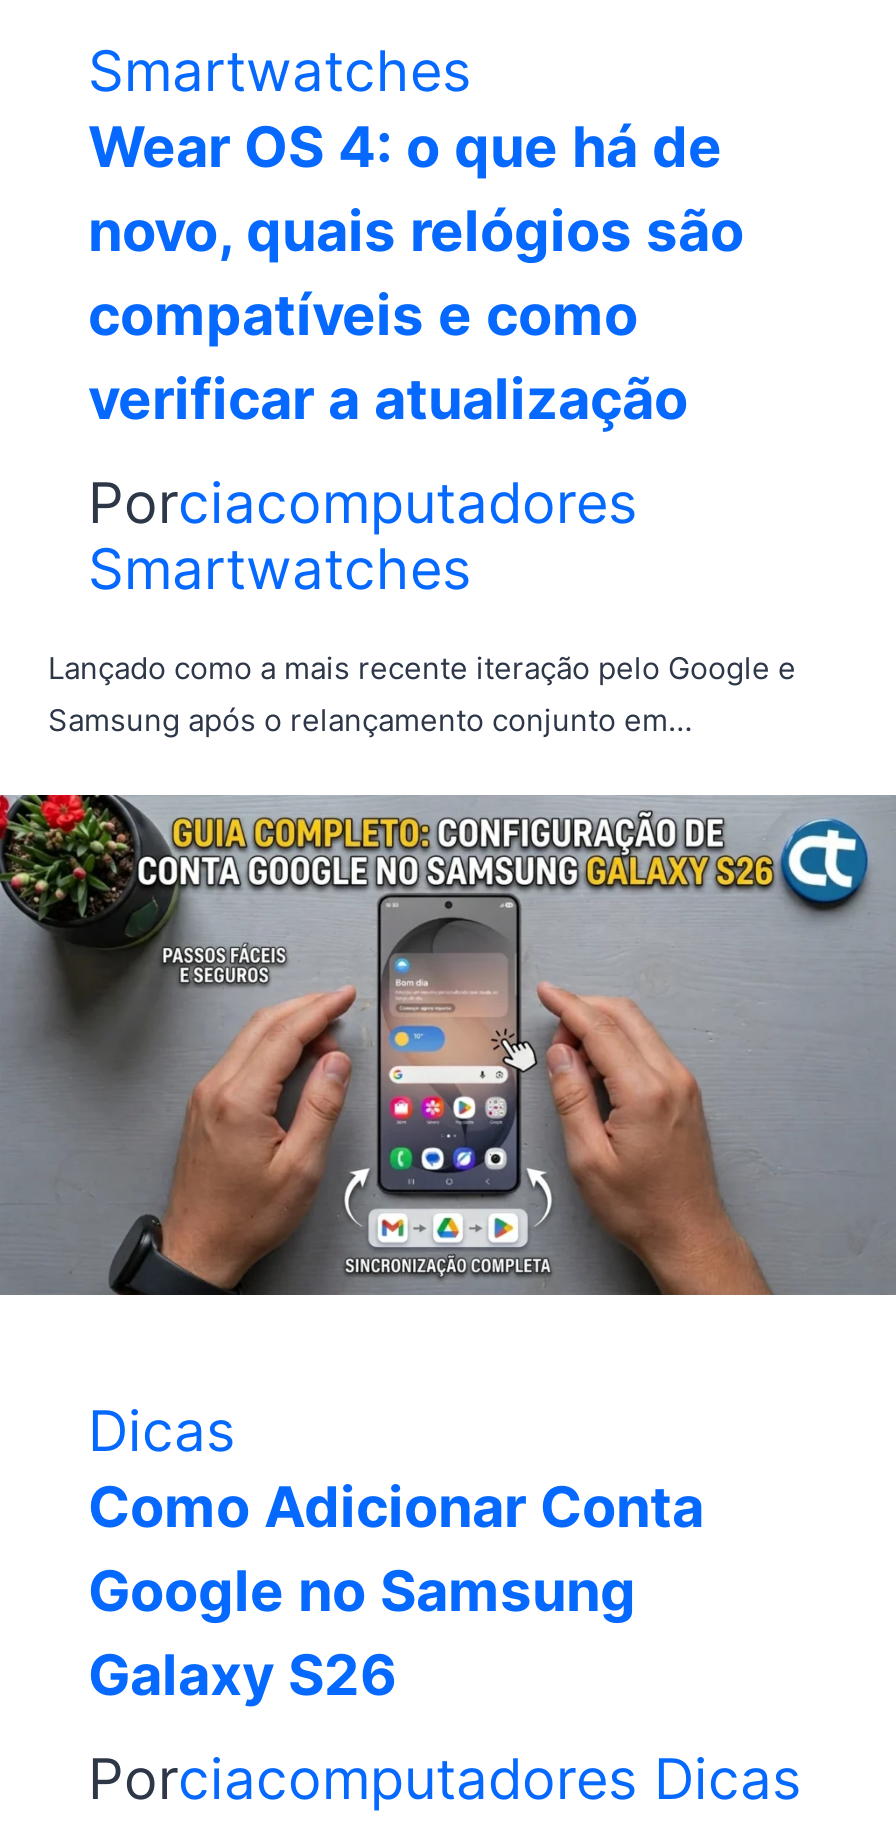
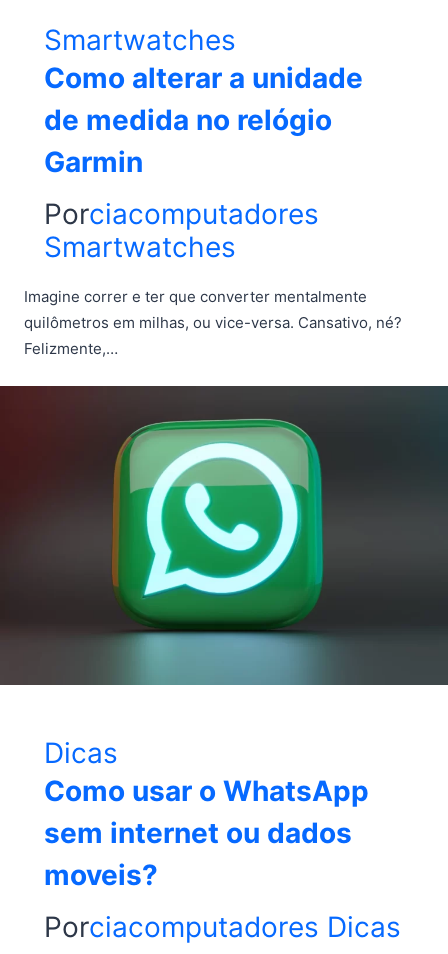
[88,113,744,433] Wear OS 4: o que há de | novo, quais relógios são | compatíveis e como | verificar a atualização -> [44,60,363,178] Como alterar a unidade | de medida no relógio | Garmin
moved [88,469,638,603] -> [44,196,319,263]: Porciacomputadores | Smartwatches
[48,649,796,739] Lançado como a mais recente iteração pelo Google e | Samsung após o relançamento conjunto em… -> [24,286,402,357] Imagine correr e ter que converter mentalmente | quilômetros em milhas, ou vice-versa. Cansativo, né? | Felizmente,…
[6,792,890,1296] [image] -> [3,385,445,686] [image]
[88,1473,704,1709] Como Adicionar Conta | Google no Samsung | Galaxy S26 -> [44,774,369,892] Como usar o WhatsApp | sem internet ou dados | moveis?

